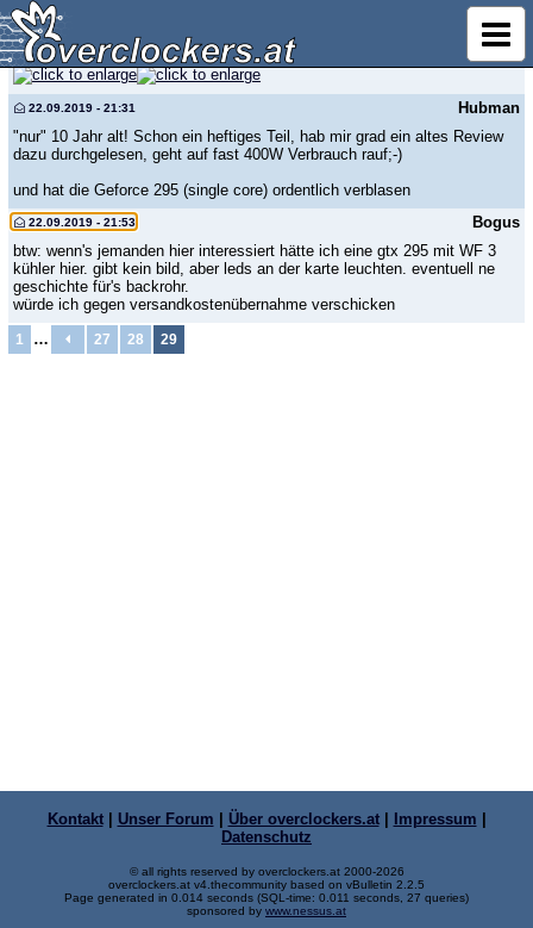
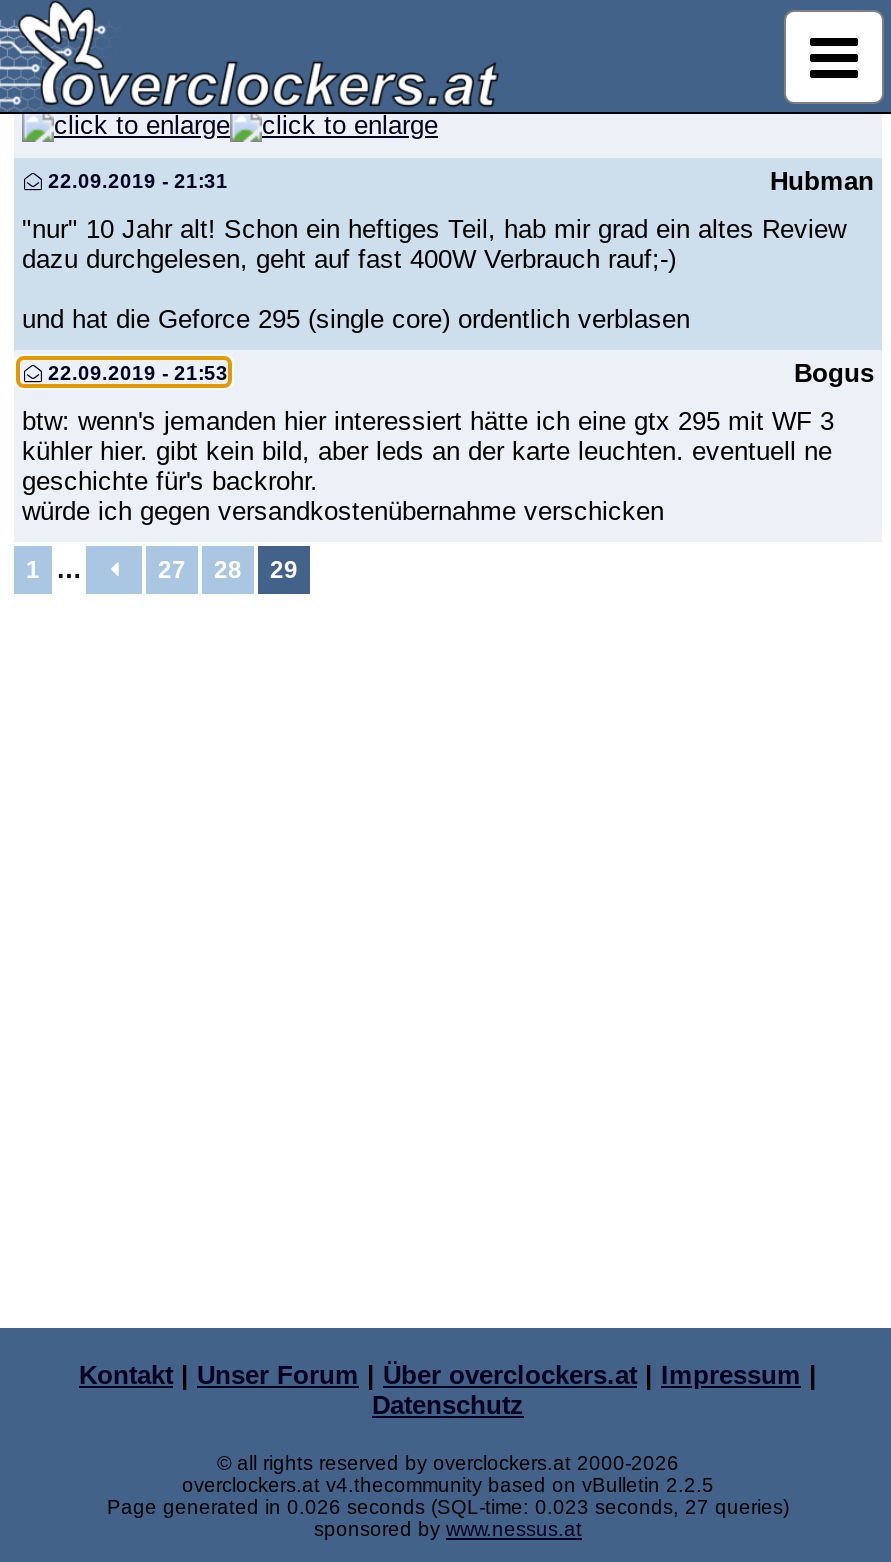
[64,891,469,904] Page generated in 0.014 seconds (SQL-time: 0.011 seconds, 27 queries) -> [107,1496,789,1518] Page generated in 0.026 seconds (SQL-time: 0.023 seconds, 27 queries)

